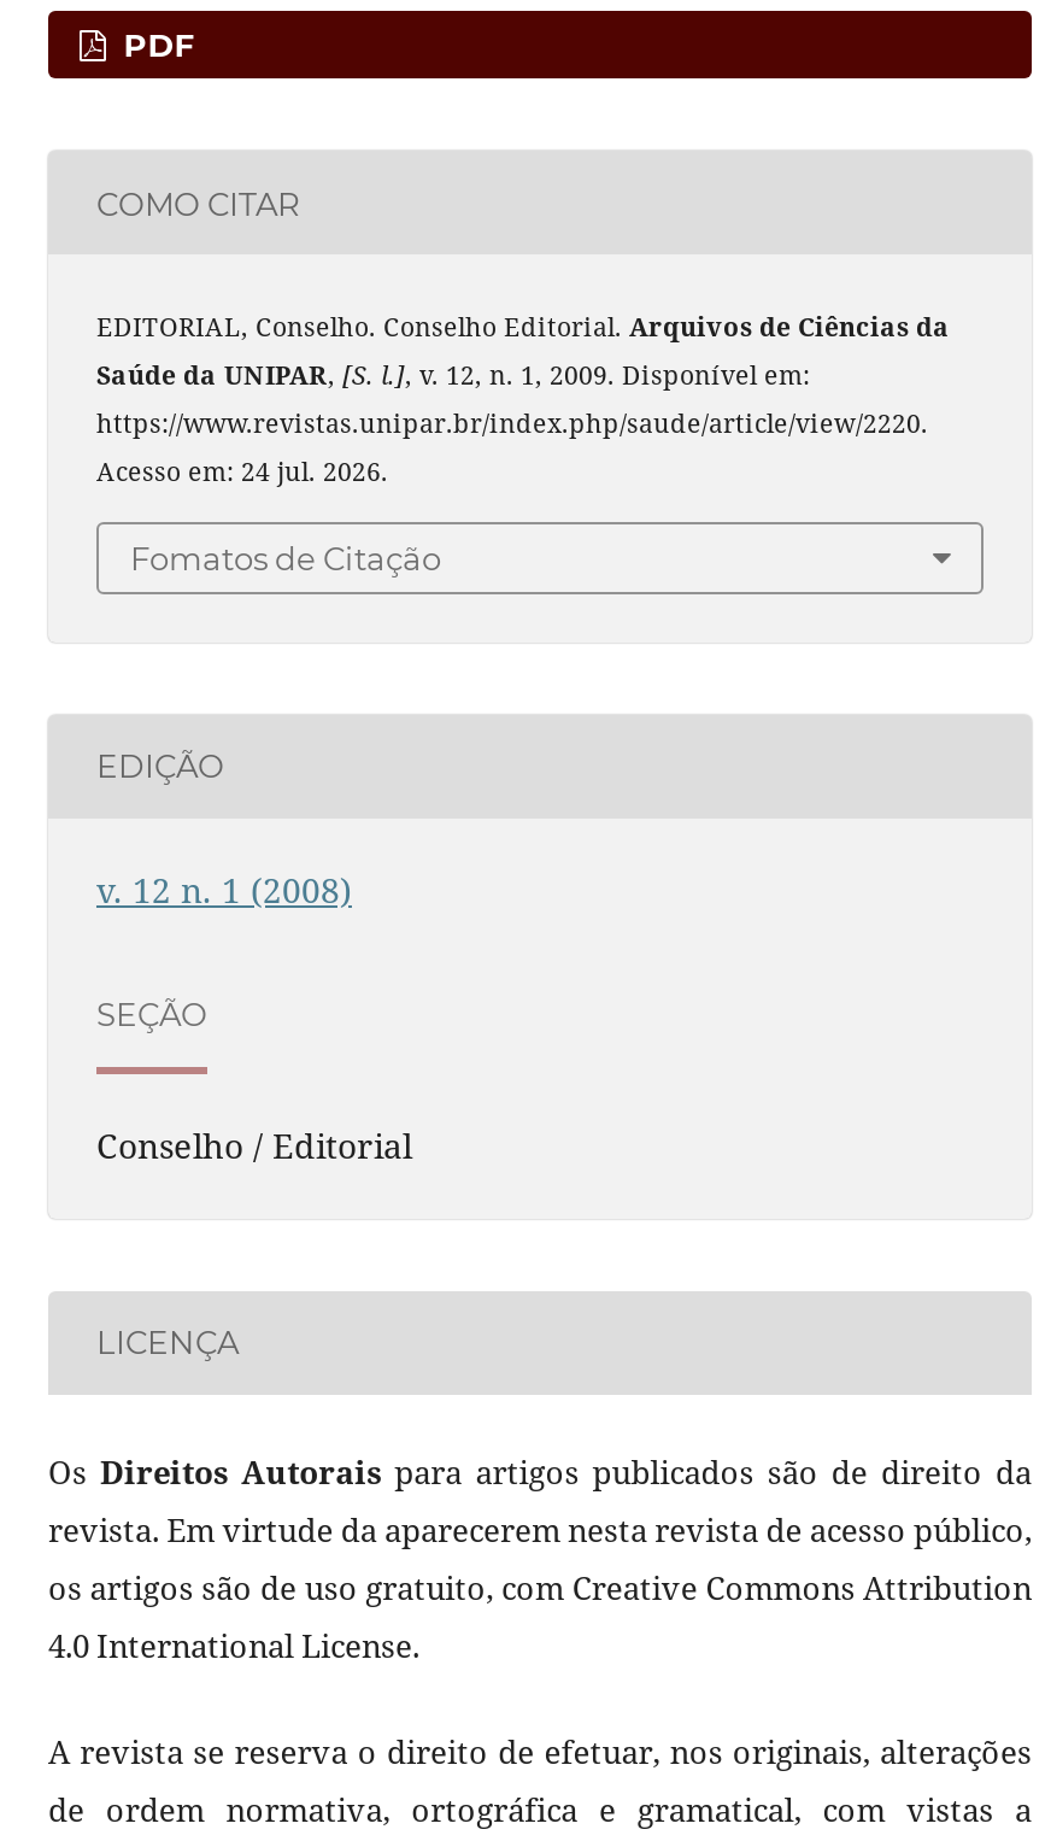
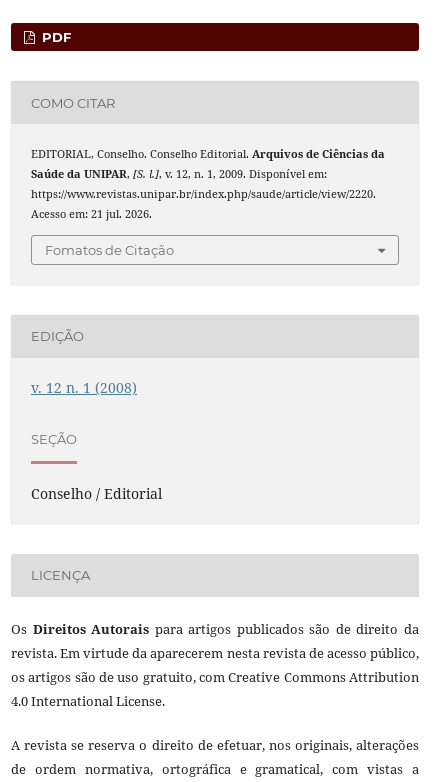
[96,455,388,489] Acesso em: 24 jul. 2026. -> [31,207,152,221] Acesso em: 21 jul. 2026.

